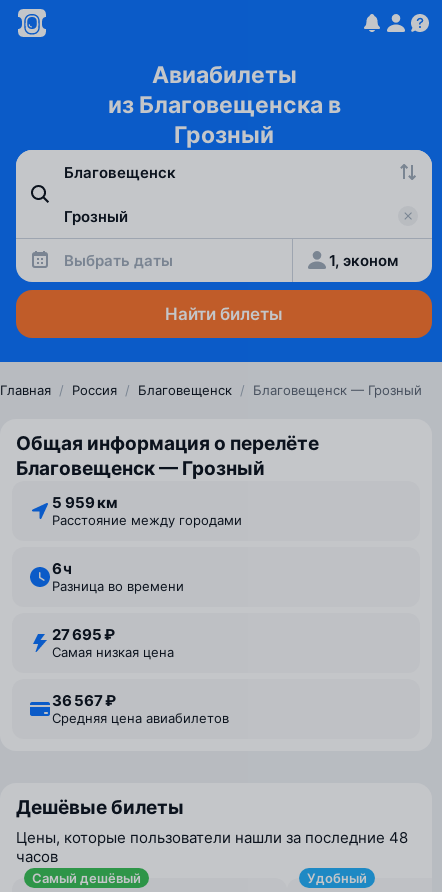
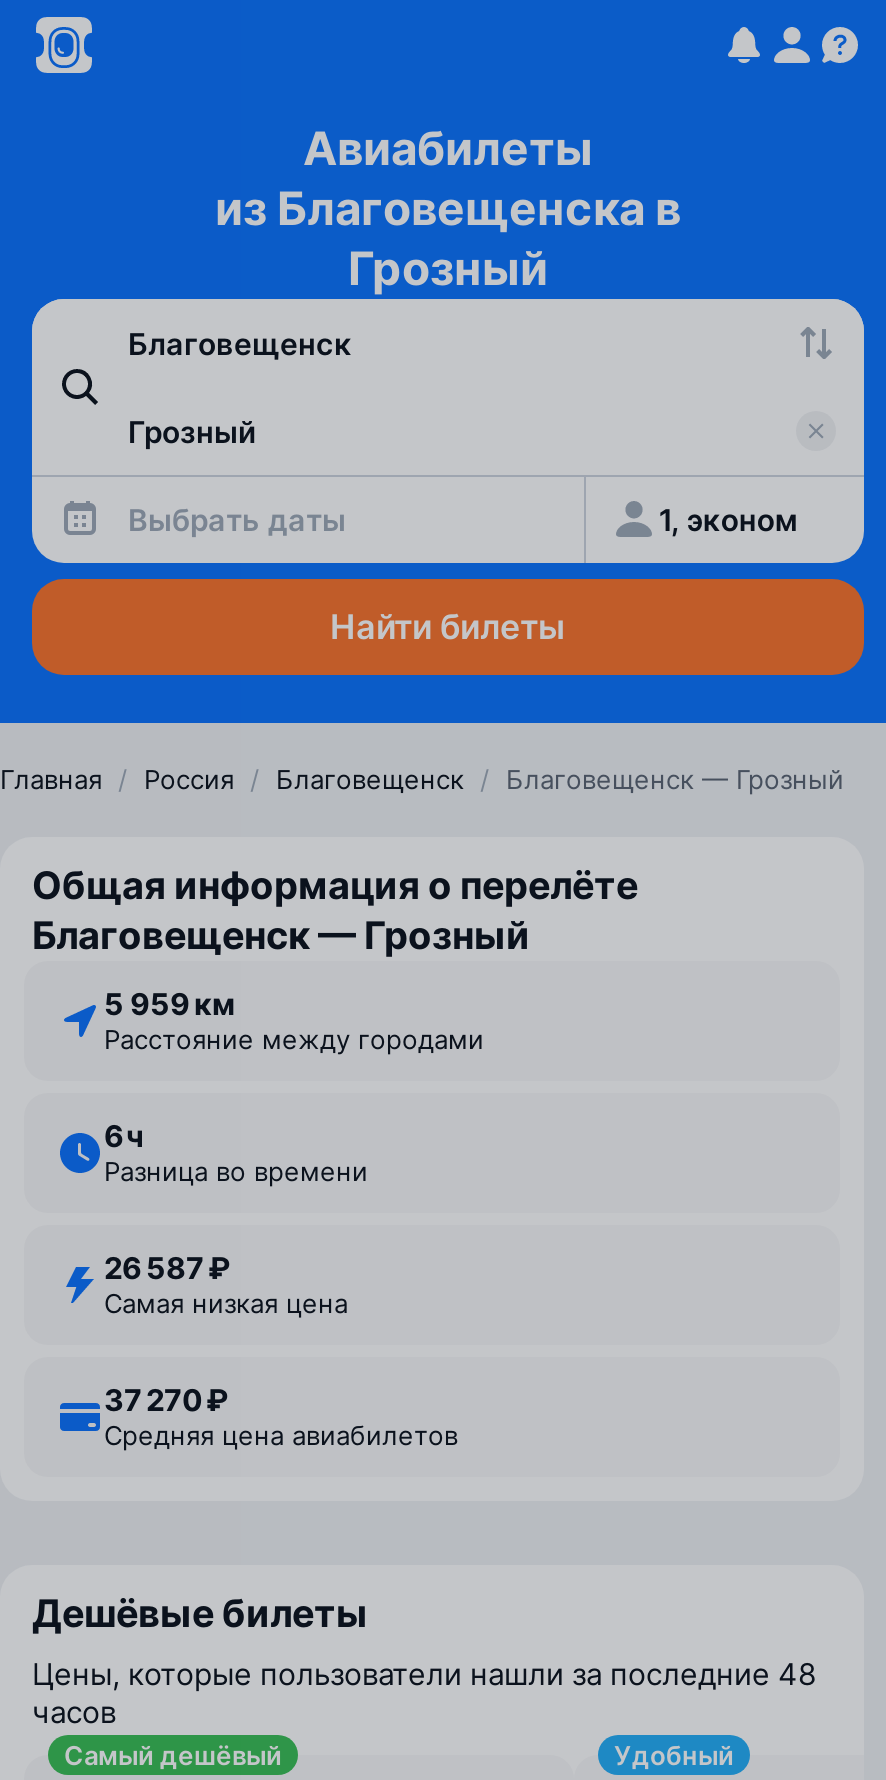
[52,625,115,644] 27 695 ₽ -> [104,1249,230,1287] 26 587 ₽
[52,691,116,710] 36 567 ₽ -> [104,1381,228,1419] 37 270 ₽

